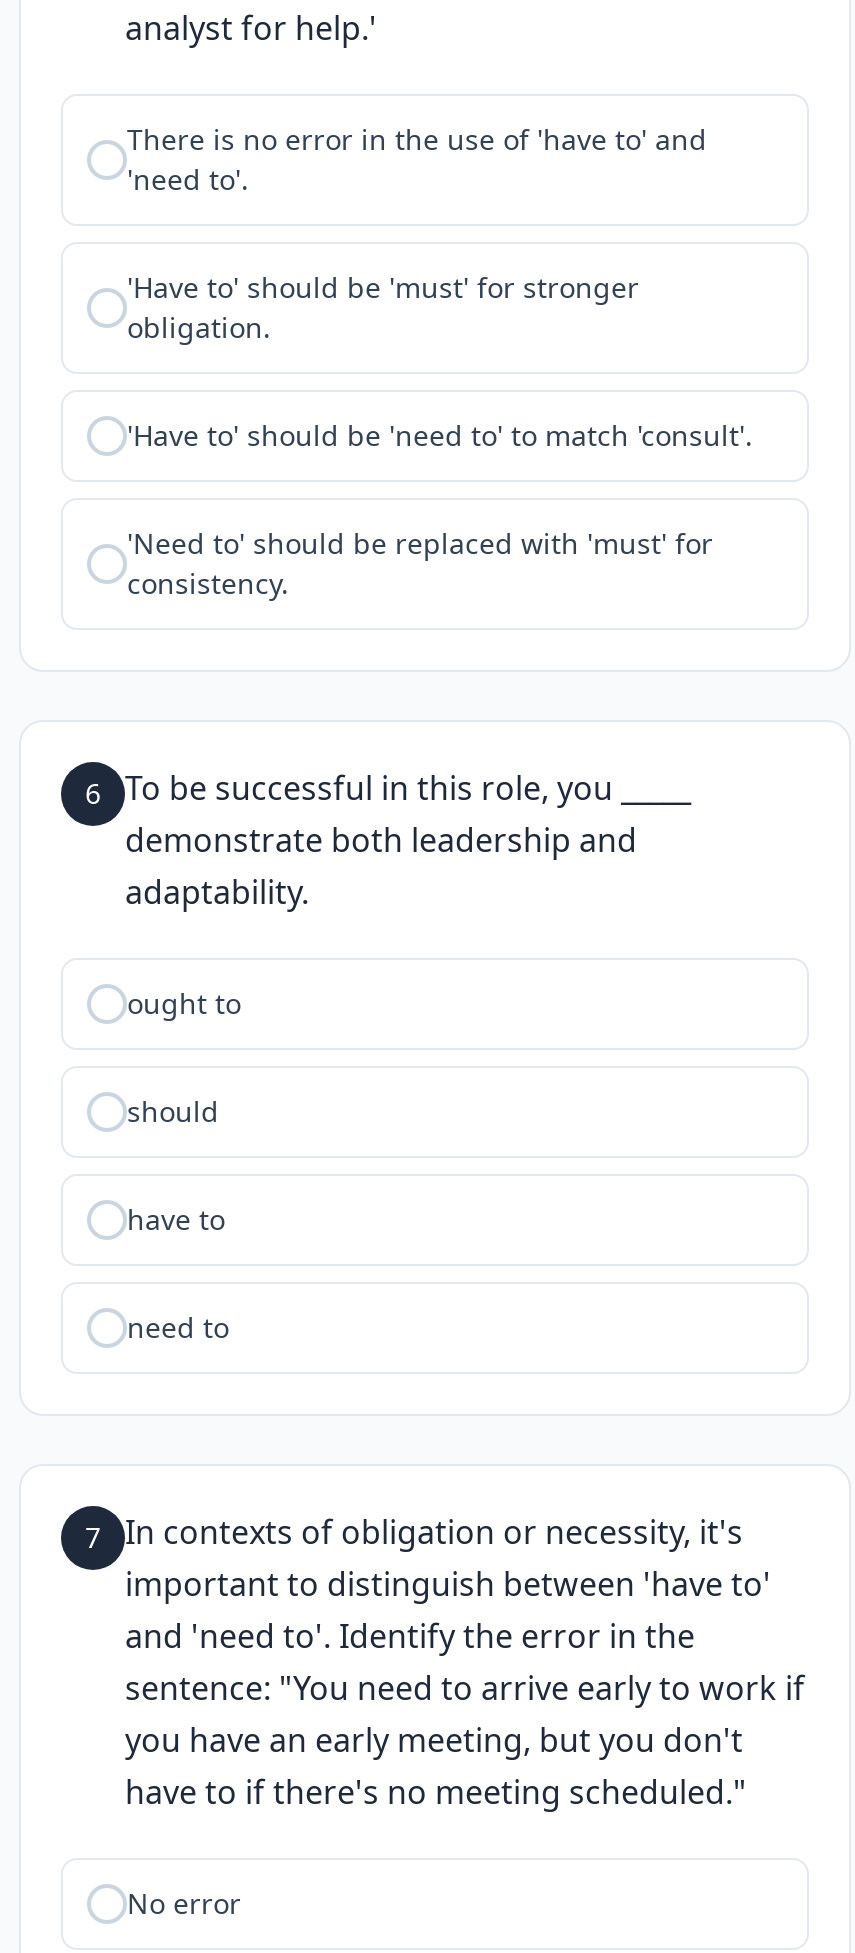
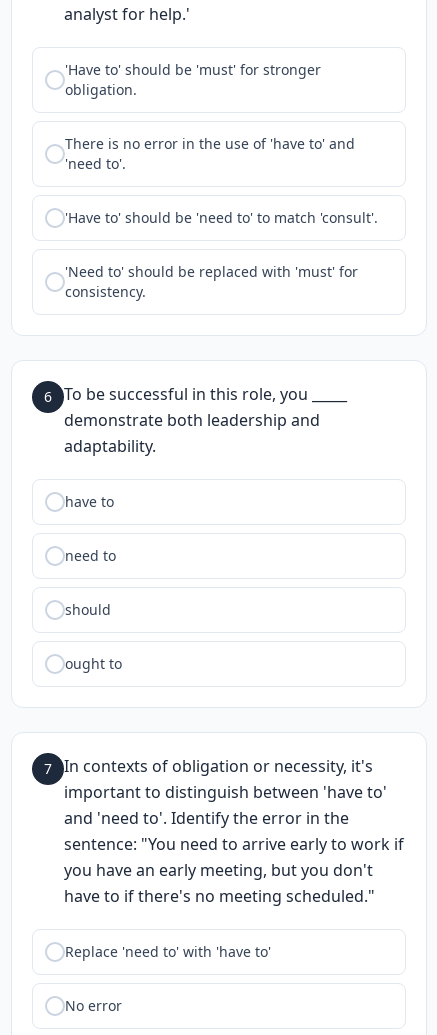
moved [127,120,707,198] -> [65,134,355,173]: There is no error in the use of 'have to' and | 'need to'.
moved [127,268,639,346] -> [65,60,321,99]: 'Have to' should be 'must' for stronger | obligation.
moved [127,984,241,1130] -> [65,600,122,673]: should | ought to
moved [127,1200,229,1346] -> [65,492,116,565]: have to | need to
none -> [65,942,271,961] Replace 'need to' with 'have to'

